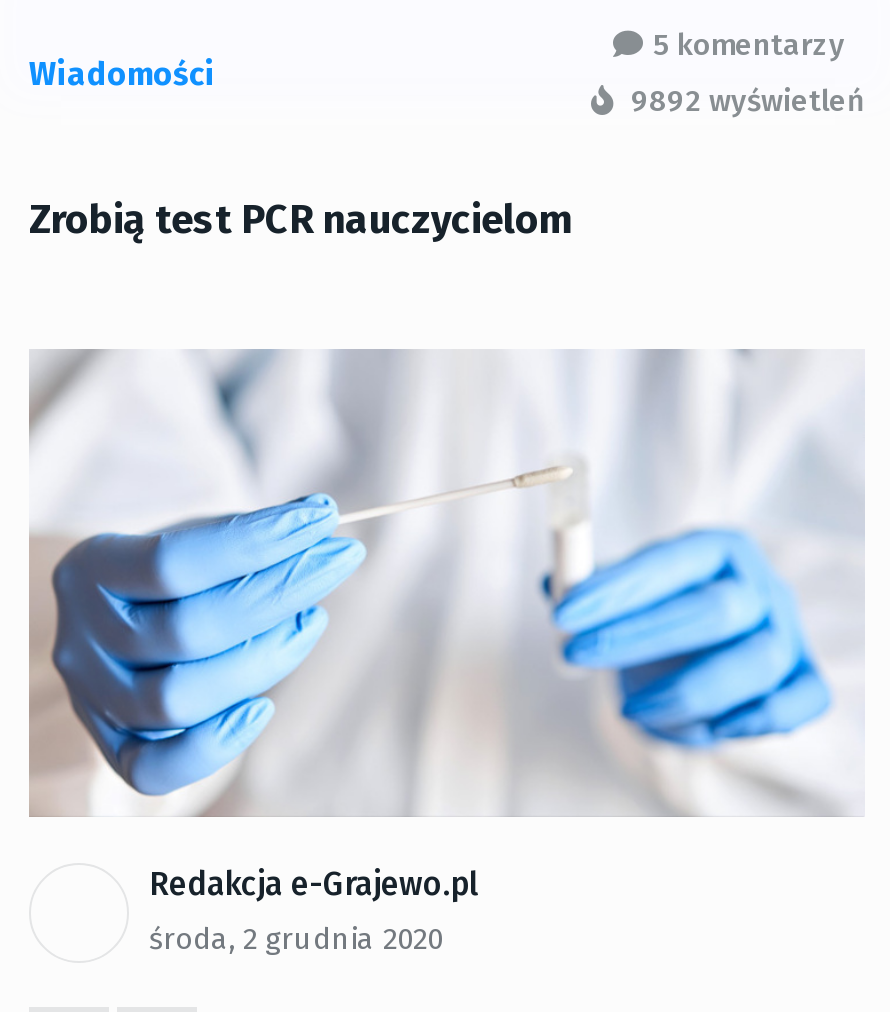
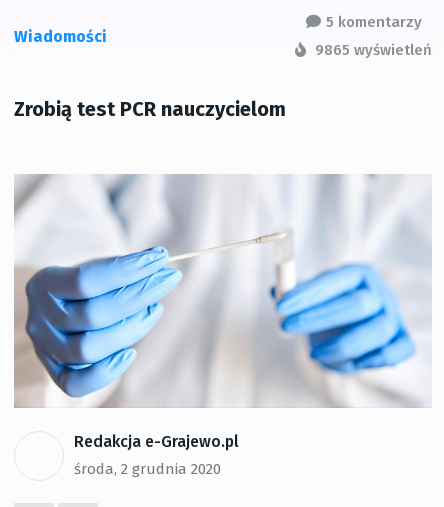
[623,83,865,119] 9892 wyświetleń -> [311,41,432,59] 9865 wyświetleń

